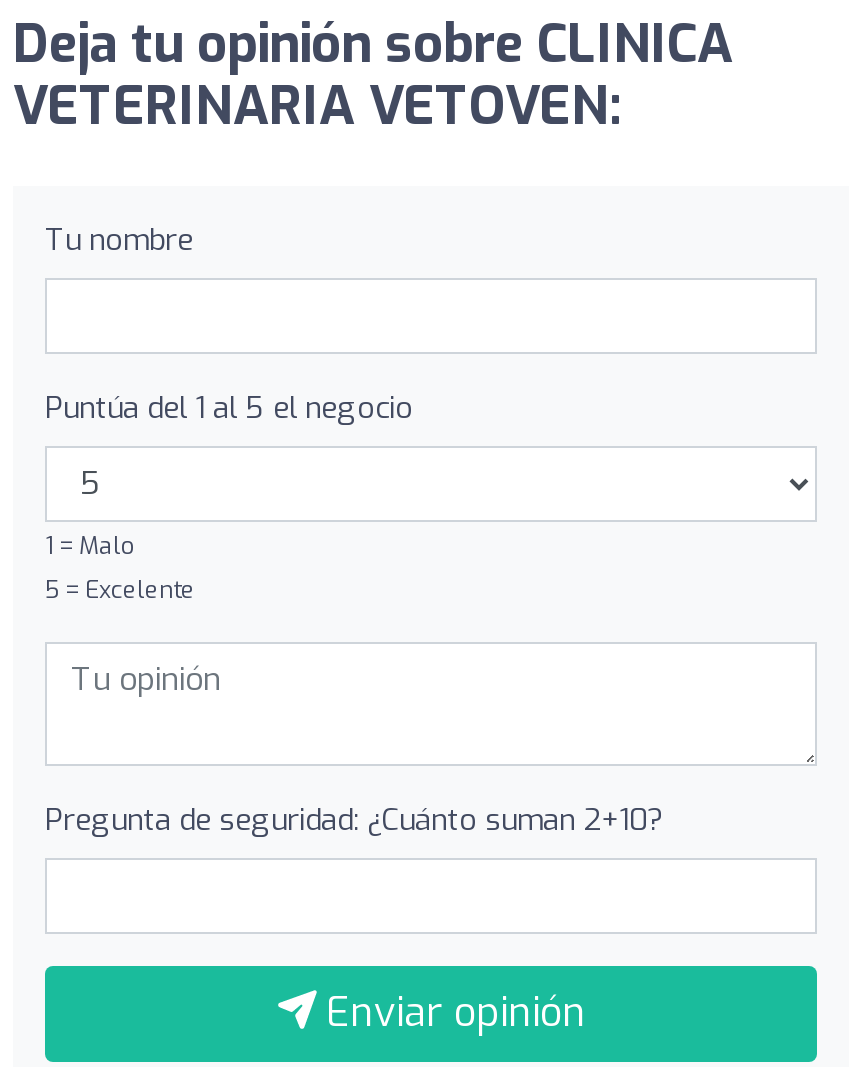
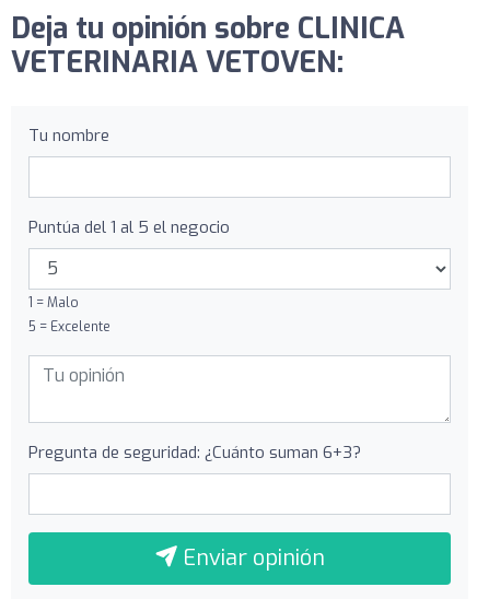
[45,800,663,840] Pregunta de seguridad: ¿Cuánto suman 2+10? -> [28,441,361,463] Pregunta de seguridad: ¿Cuánto suman 6+3?

